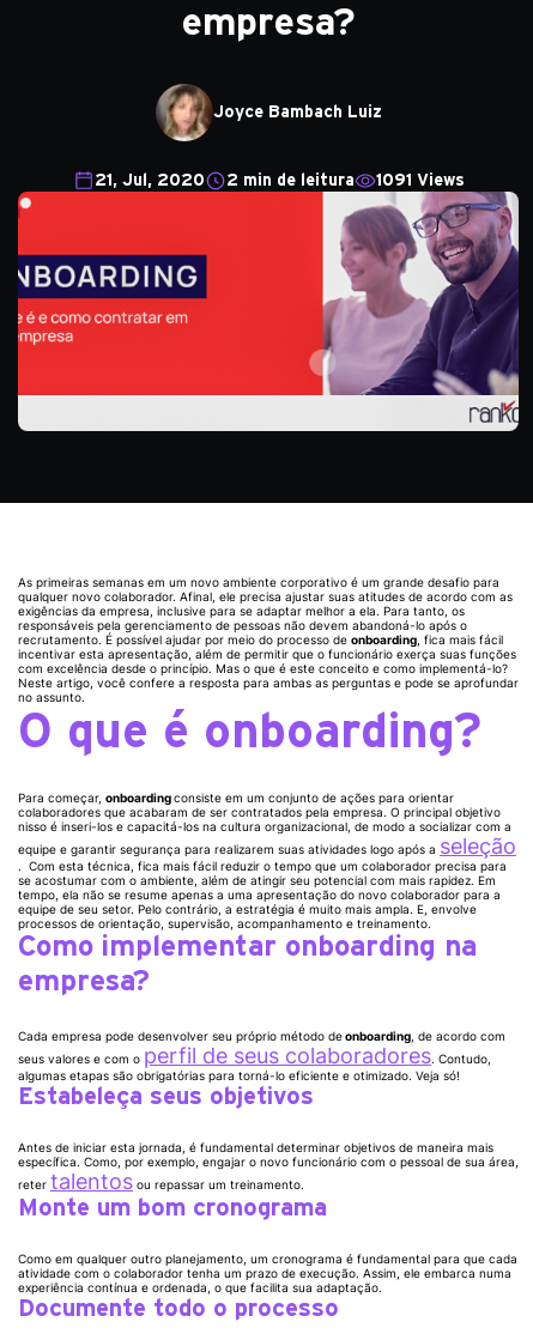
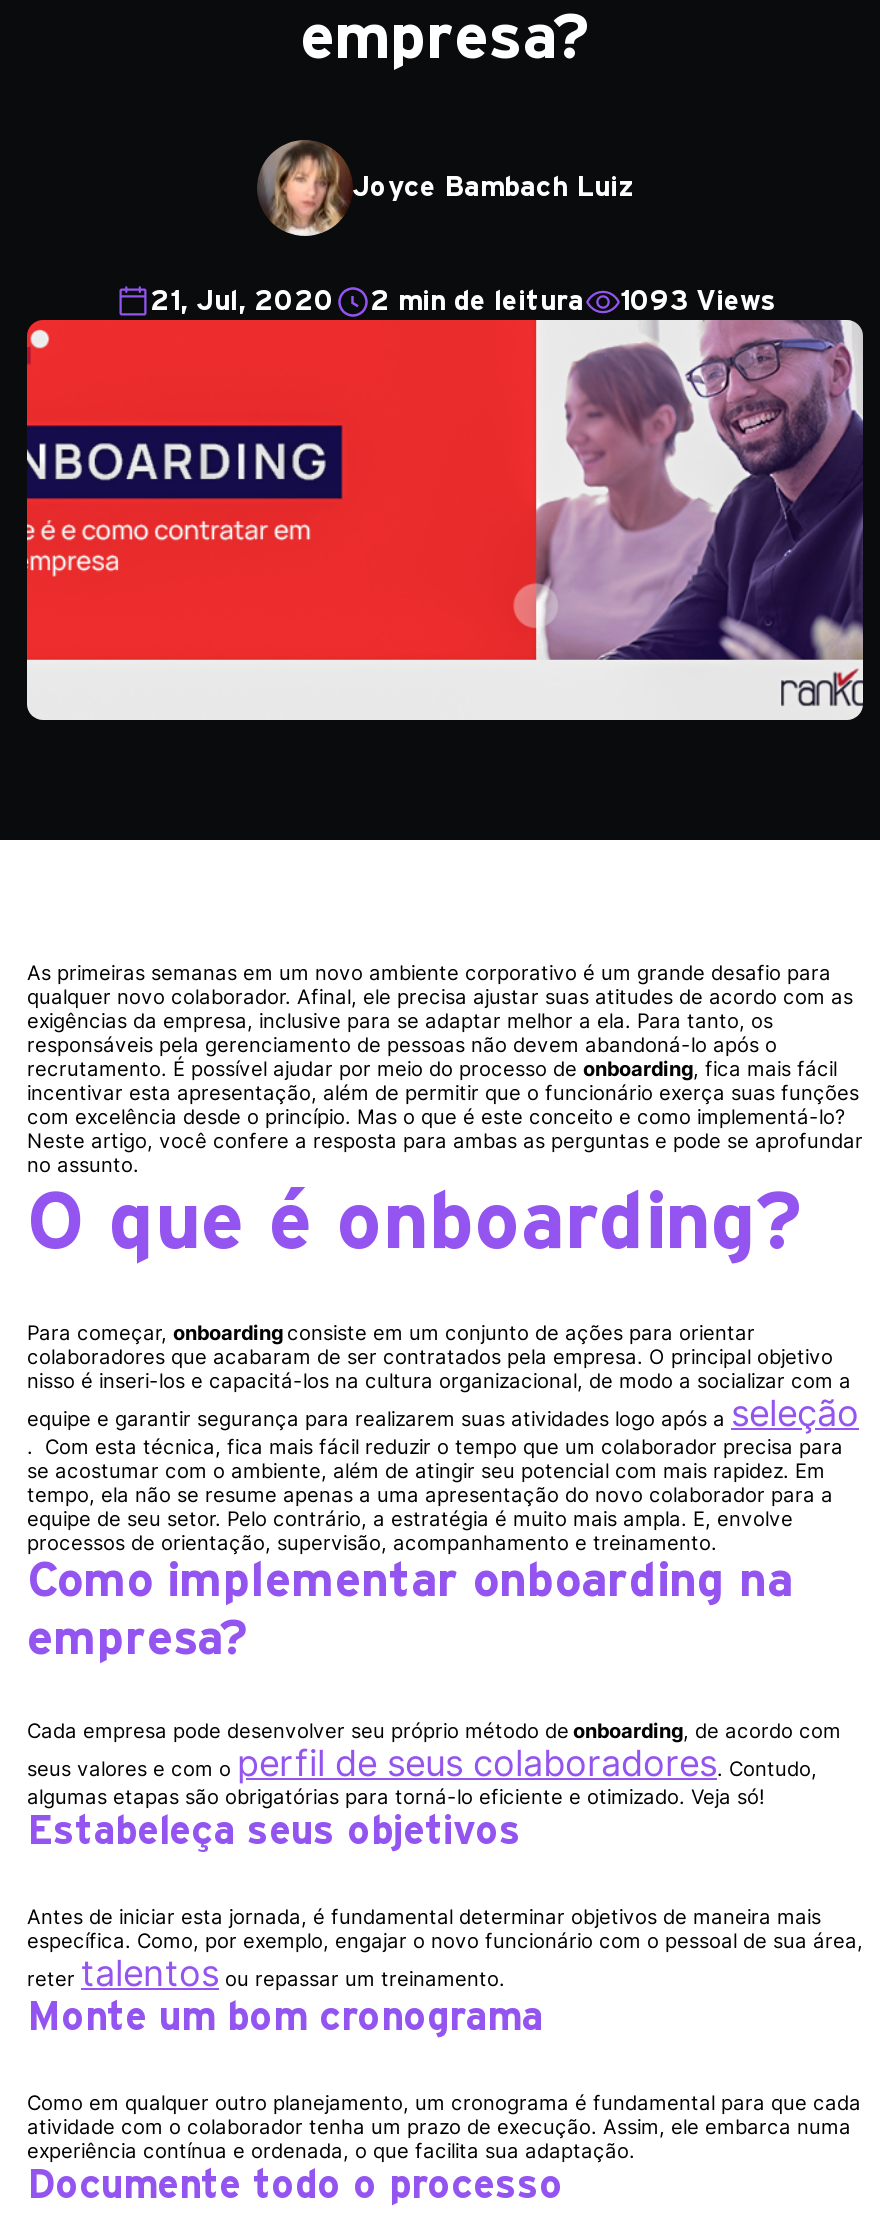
[94,172,464,189] 21, Jul, 2020 2 min de leitura 1091 Views -> [150,287,776,315] 21, Jul, 2020 2 min de leitura 1093 Views

